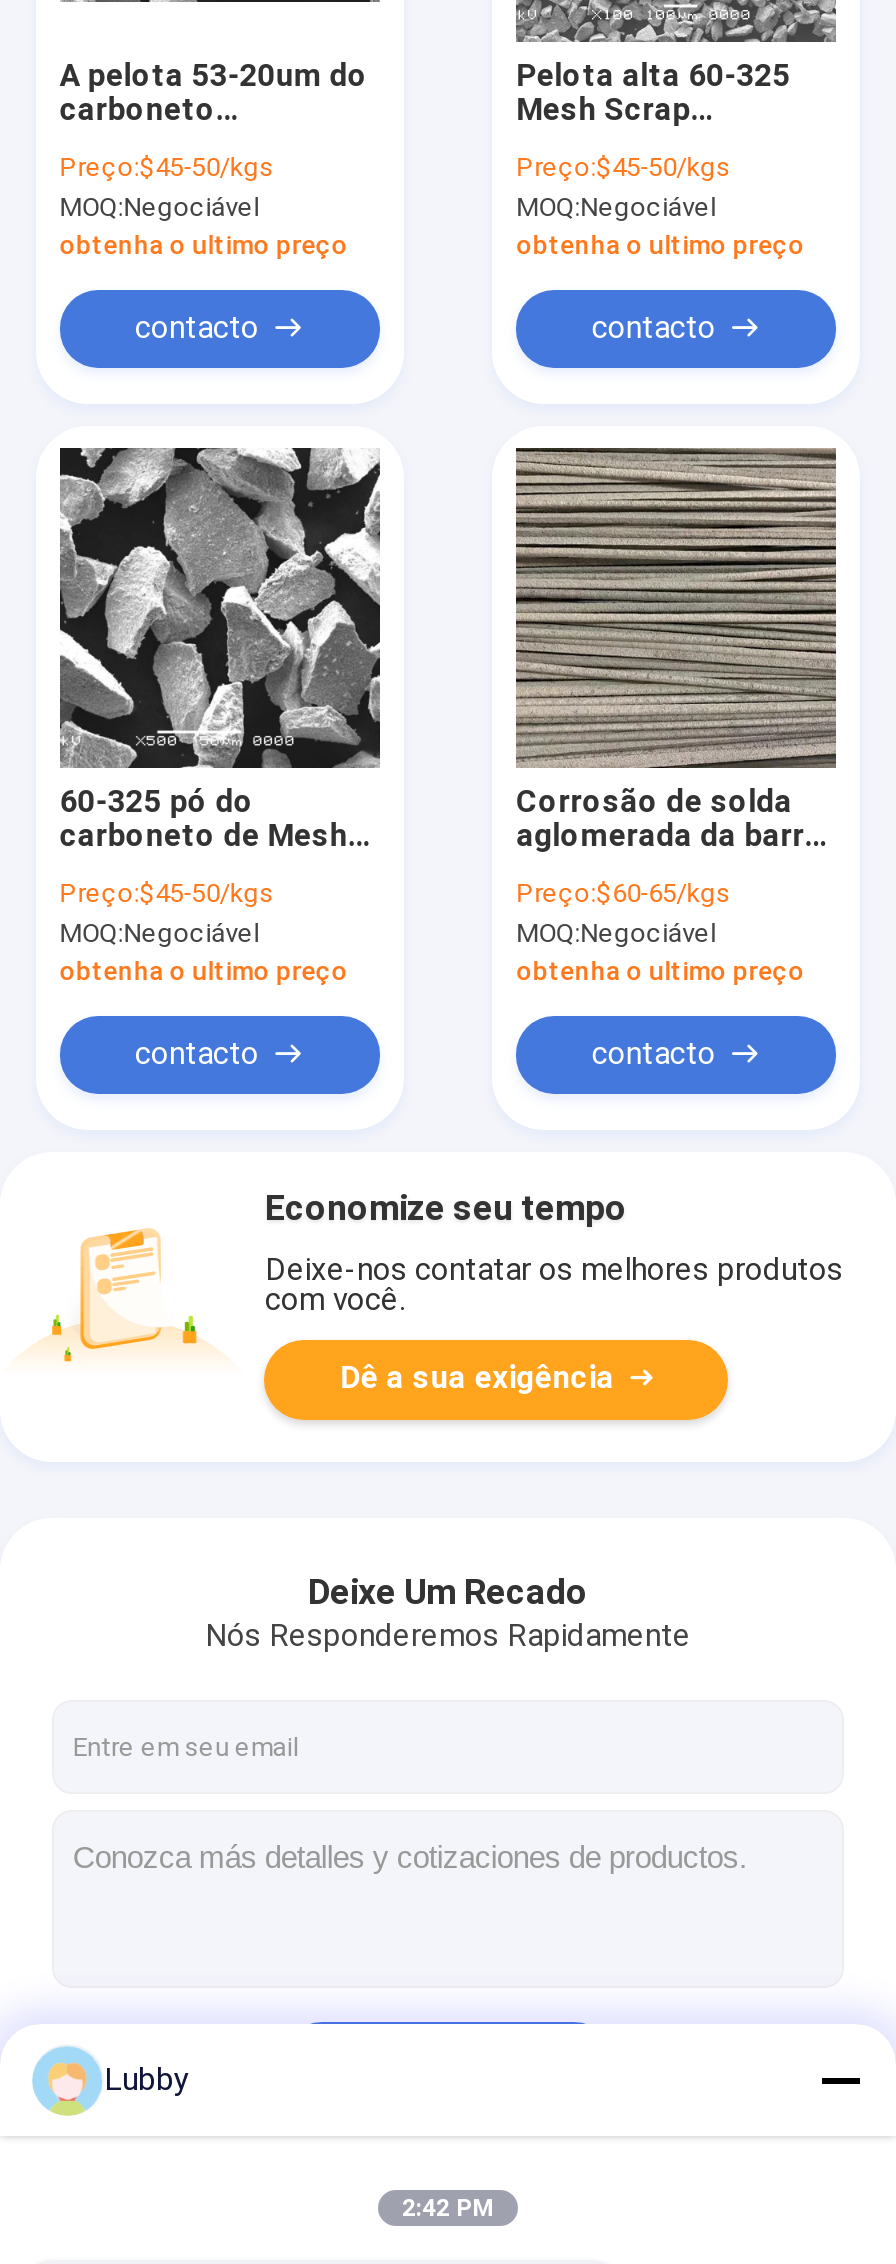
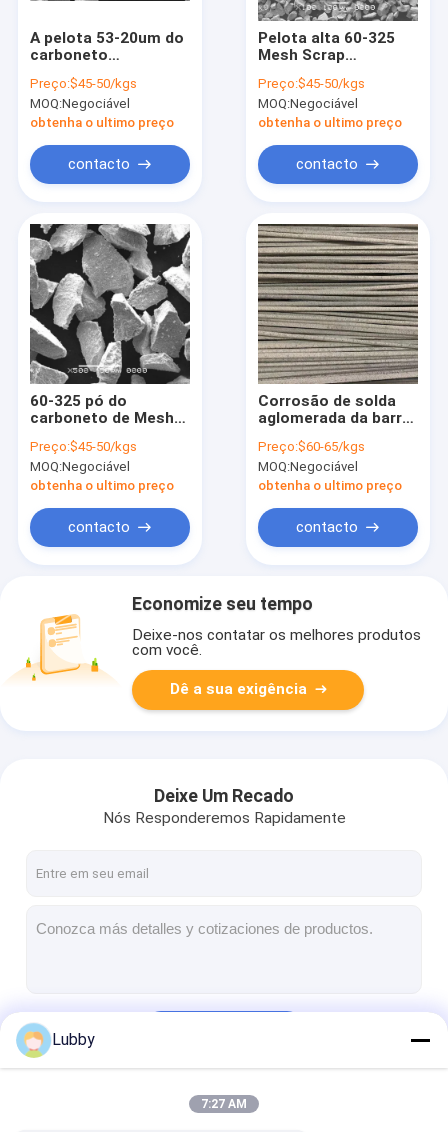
[402,2194,494,2222] 2:42 PM -> [201,1097,247,1111] 7:27 AM

